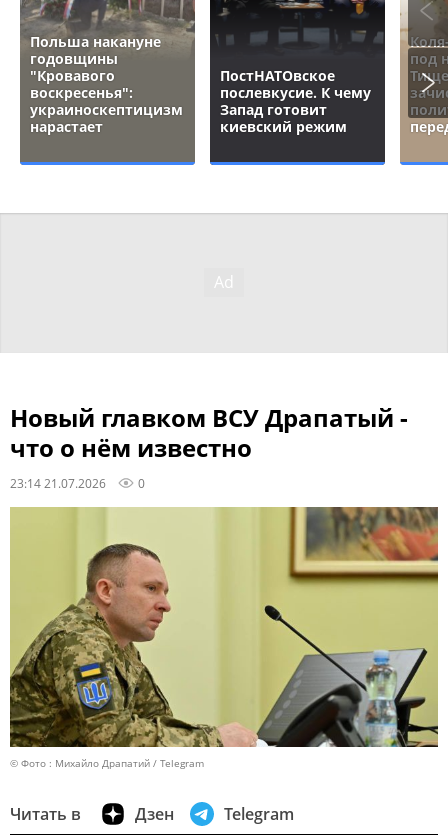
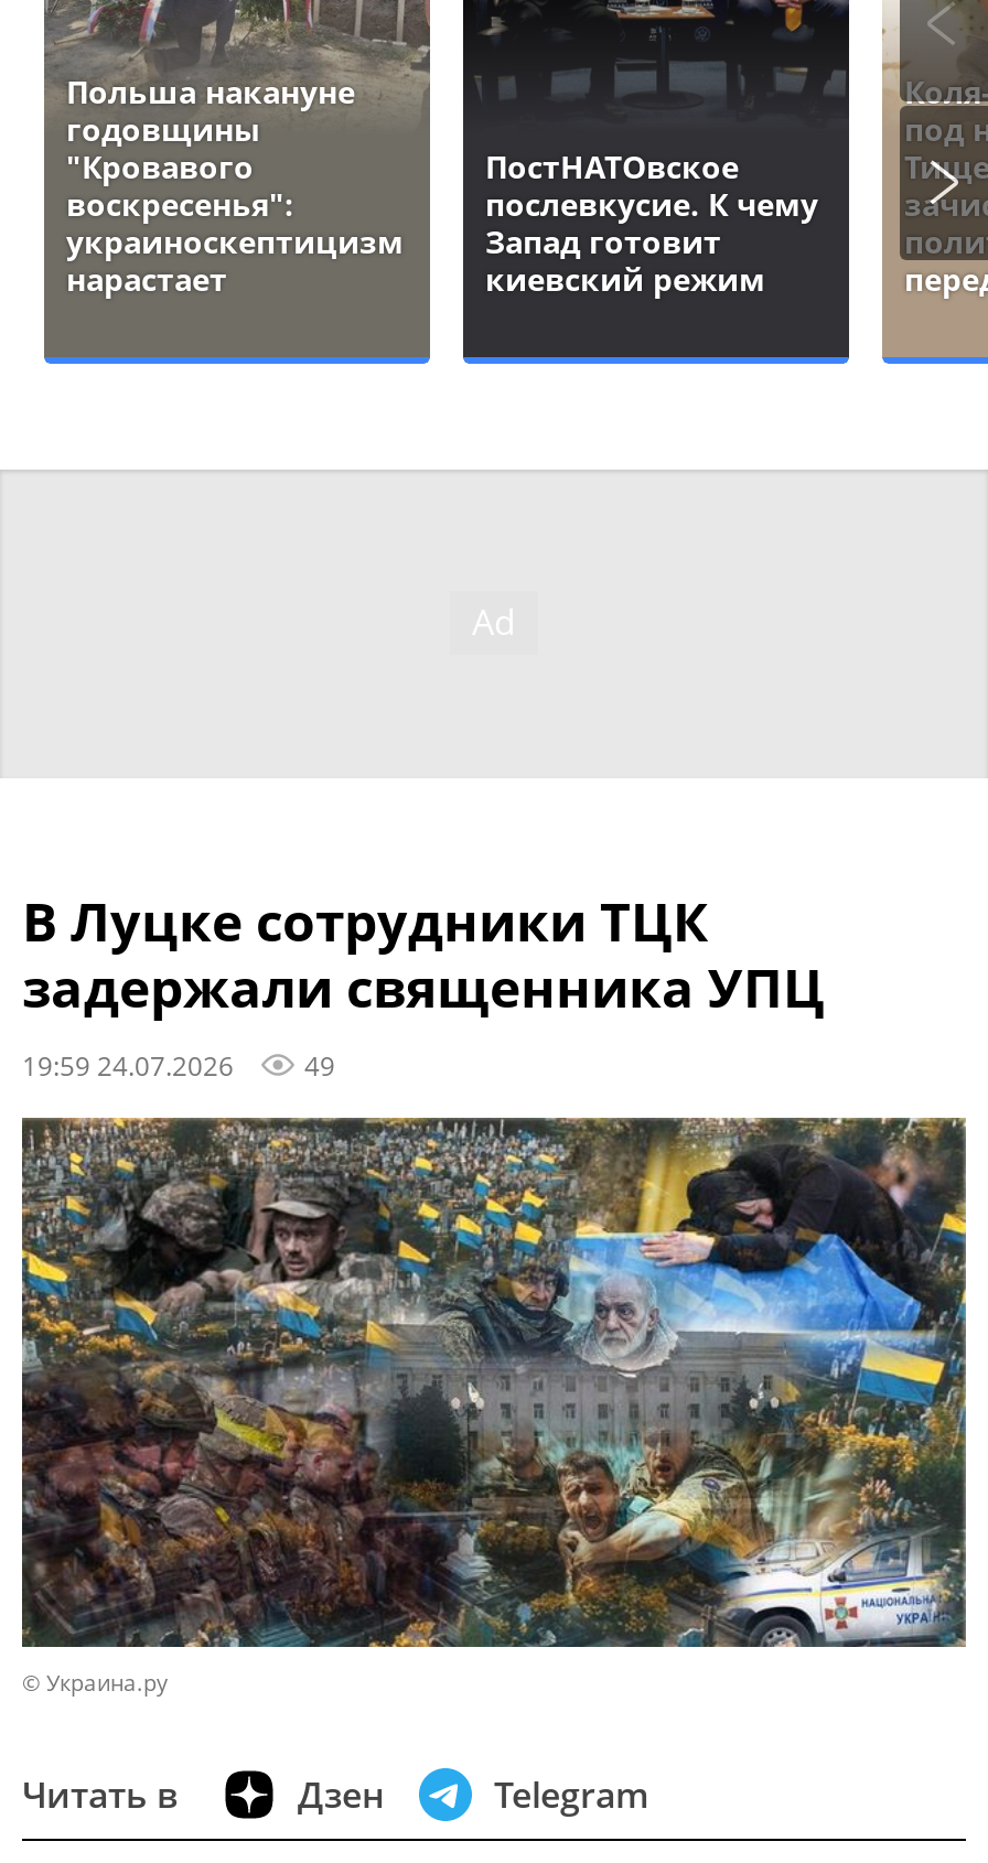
[10,401,408,491] Новый главком ВСУ Драпатый - | что о нём известно | 23:14 21.07.2026 | 0 -> [22,883,825,1082] В Луцке сотрудники ТЦК | задержали священника УПЦ | 19:59 24.07.2026 | 49
[9,507,439,770] [image] | © Фото : Михайло Драпатий / Telegram -> [20,1118,968,1697] [image] | © Украина.ру

